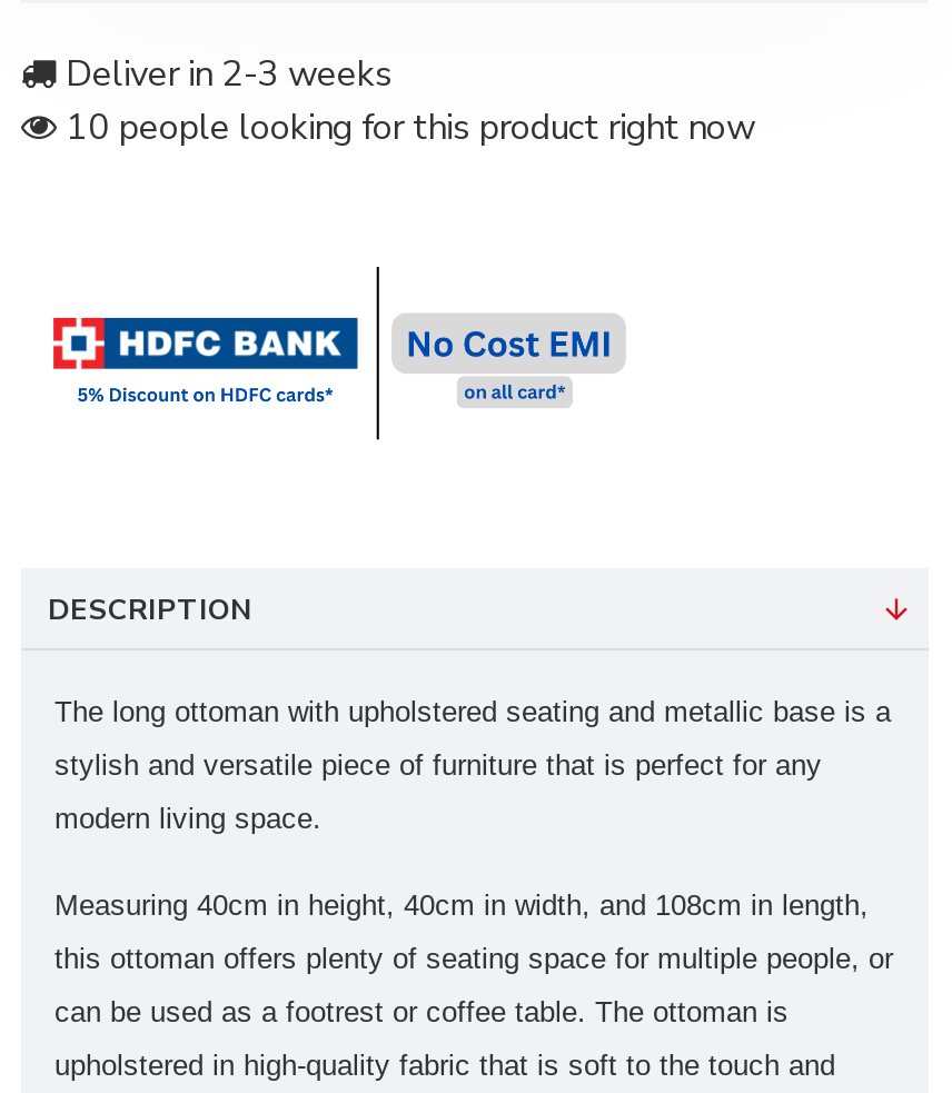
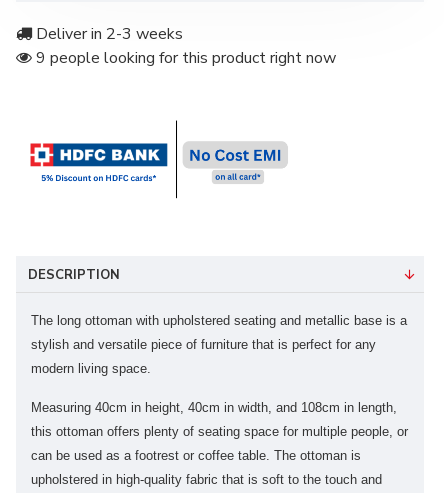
[57,103,755,152] 10 people looking for this product right now -> [32,47,336,69] 9 people looking for this product right now

